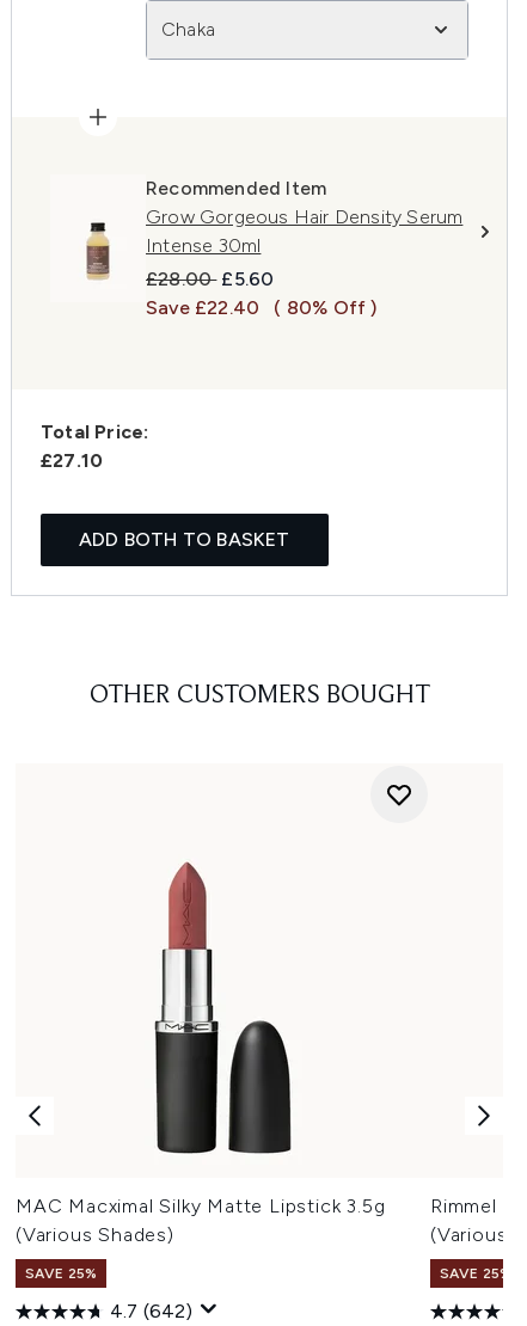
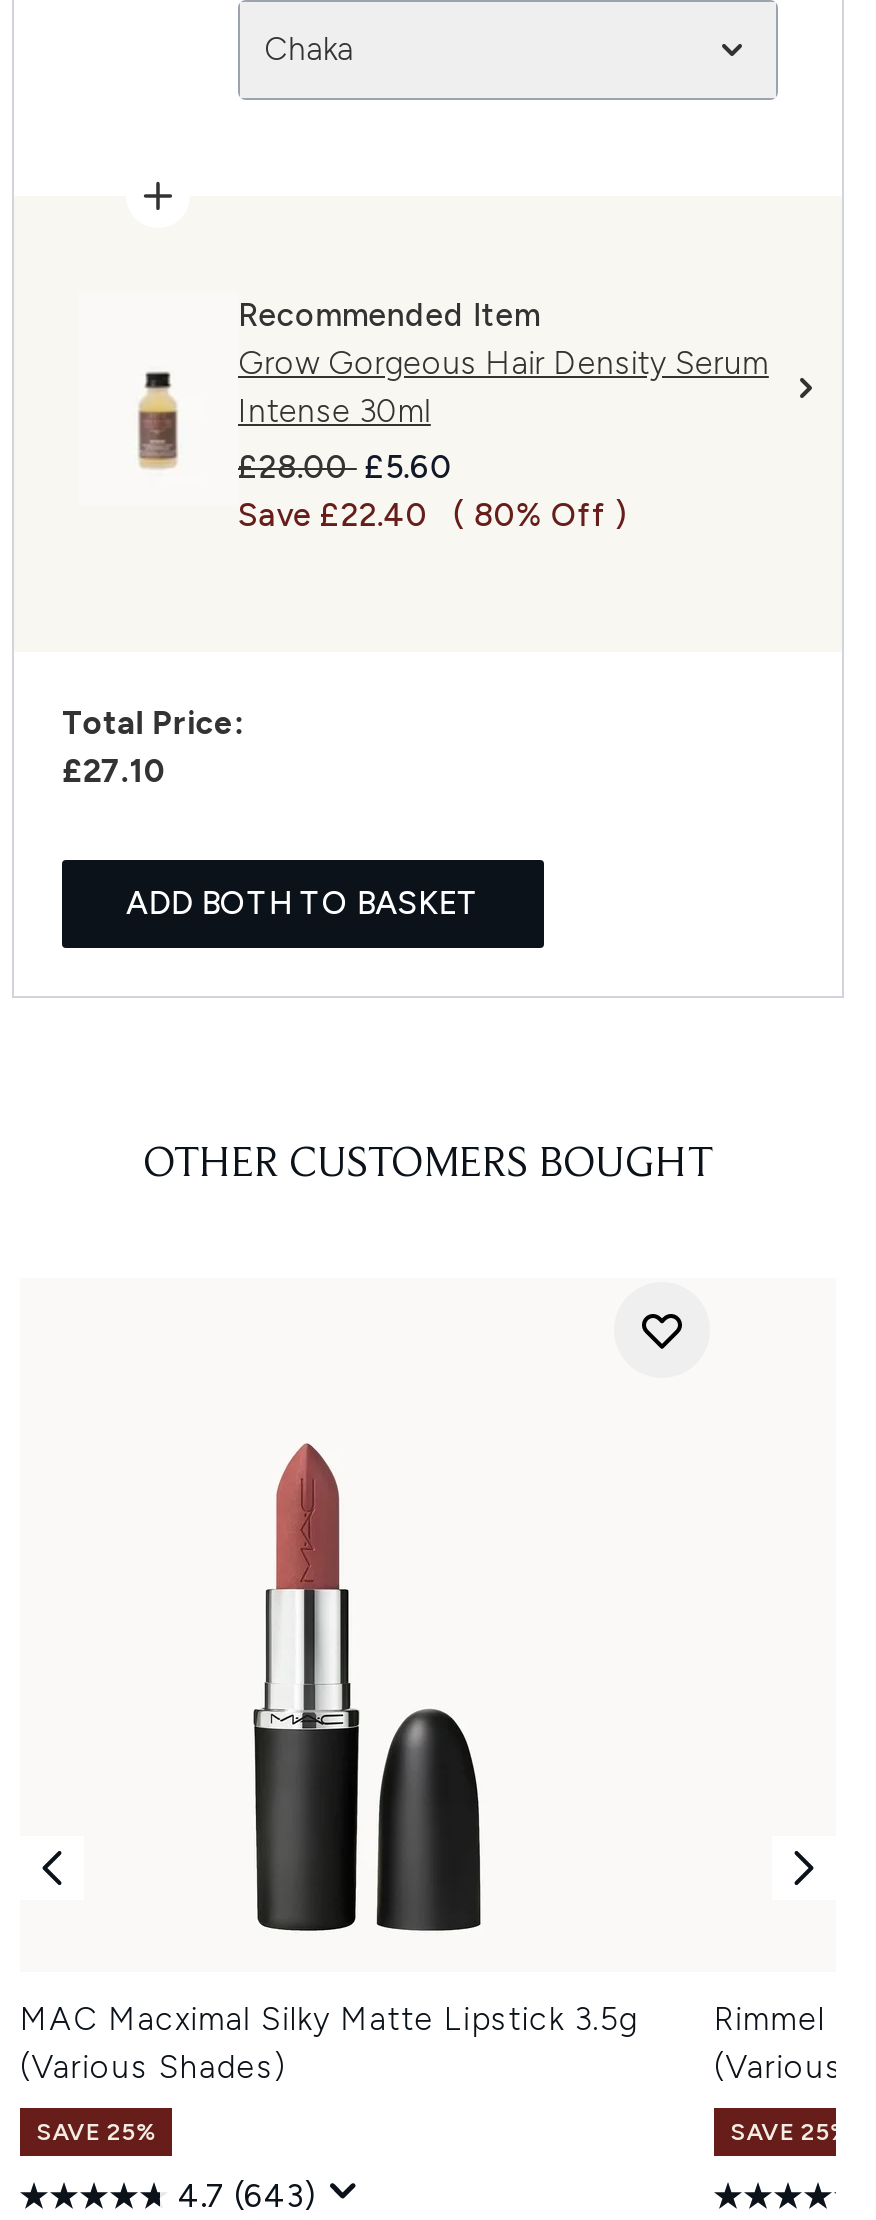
[110,1300,192,1323] 4.7 (642) -> [178,2176,316,2214] 4.7 (643)

